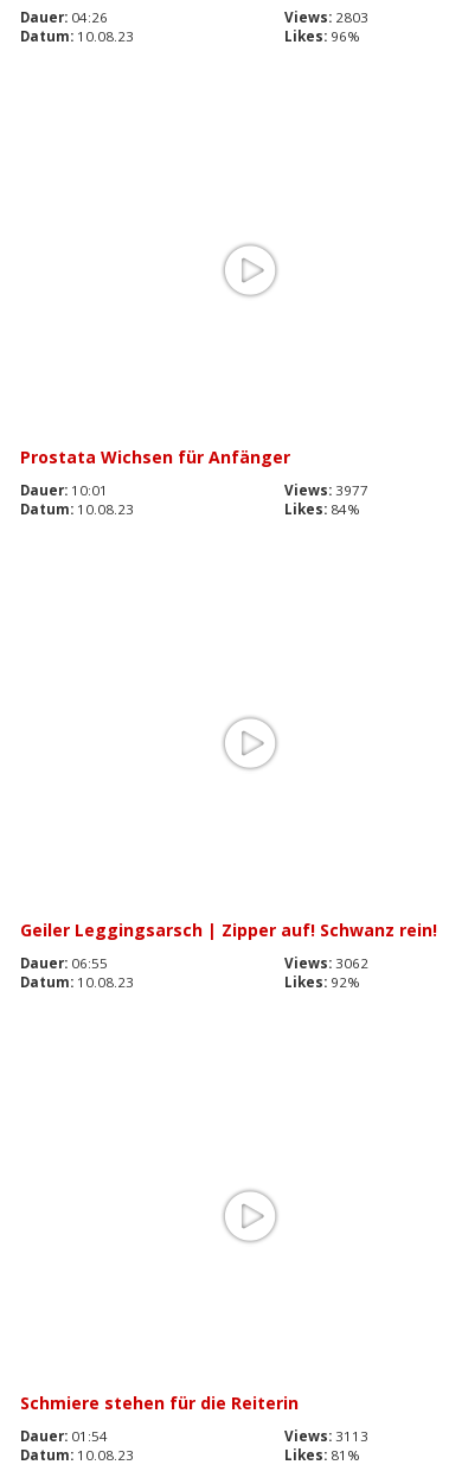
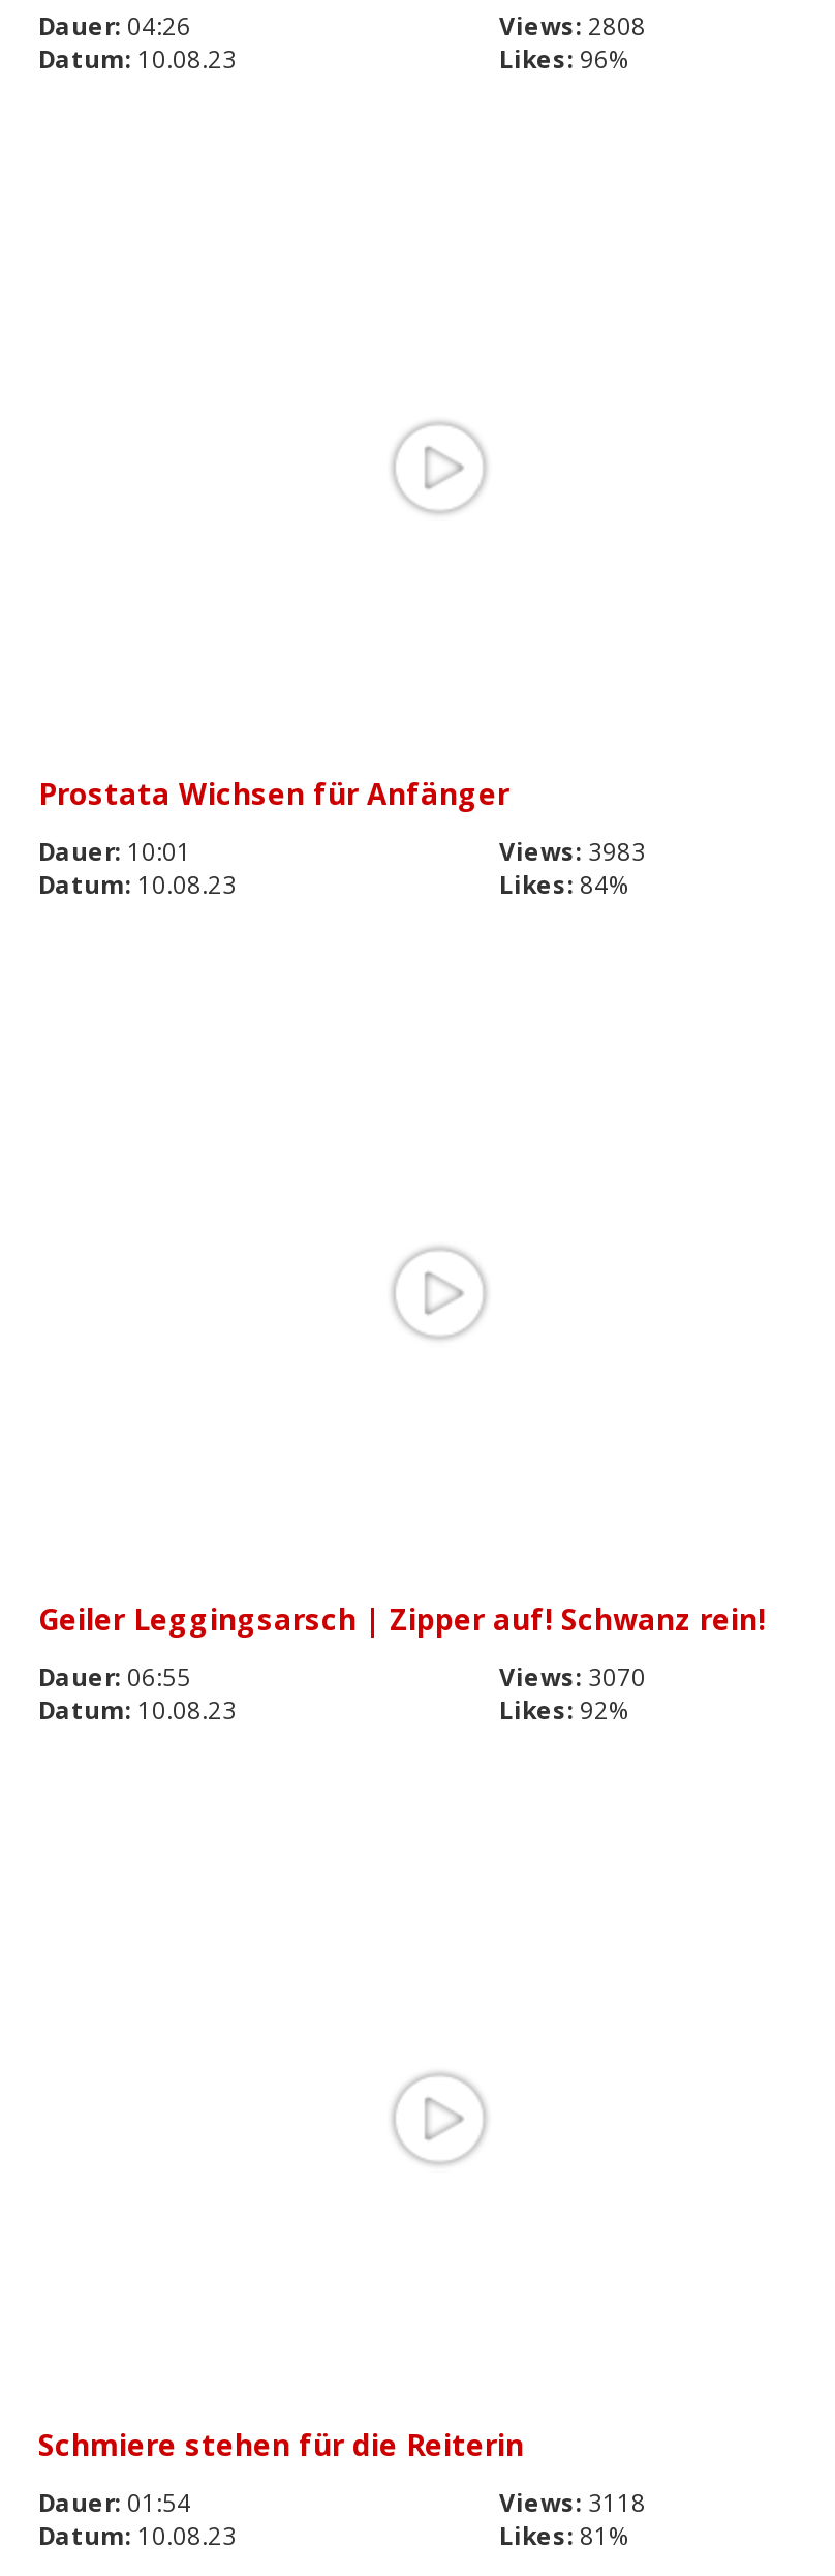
[284,8,368,26] Views: 2803 -> [499,10,646,41] Views: 2808
[284,481,368,499] Views: 3977 -> [499,835,646,867] Views: 3983
[284,954,368,971] Views: 3062 -> [499,1661,646,1692] Views: 3070
[284,1427,368,1444] Views: 3113 -> [499,2486,646,2517] Views: 3118

